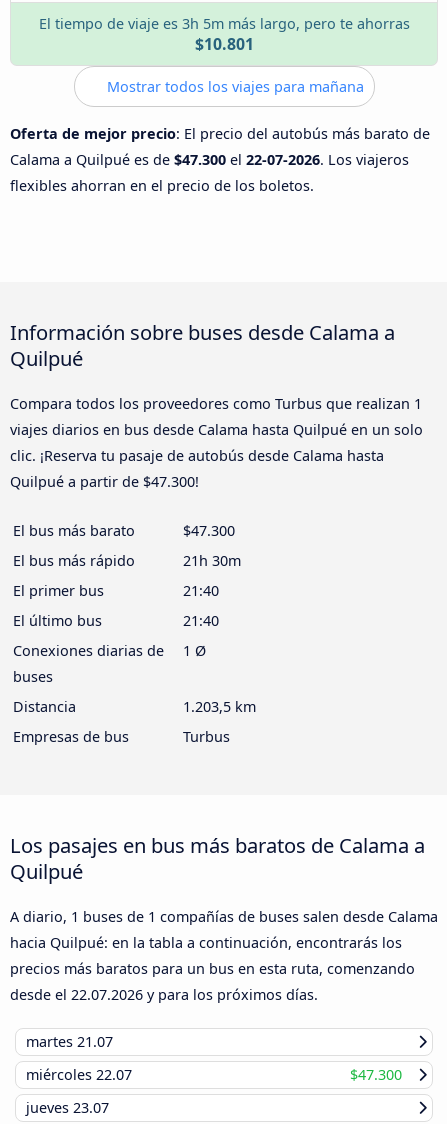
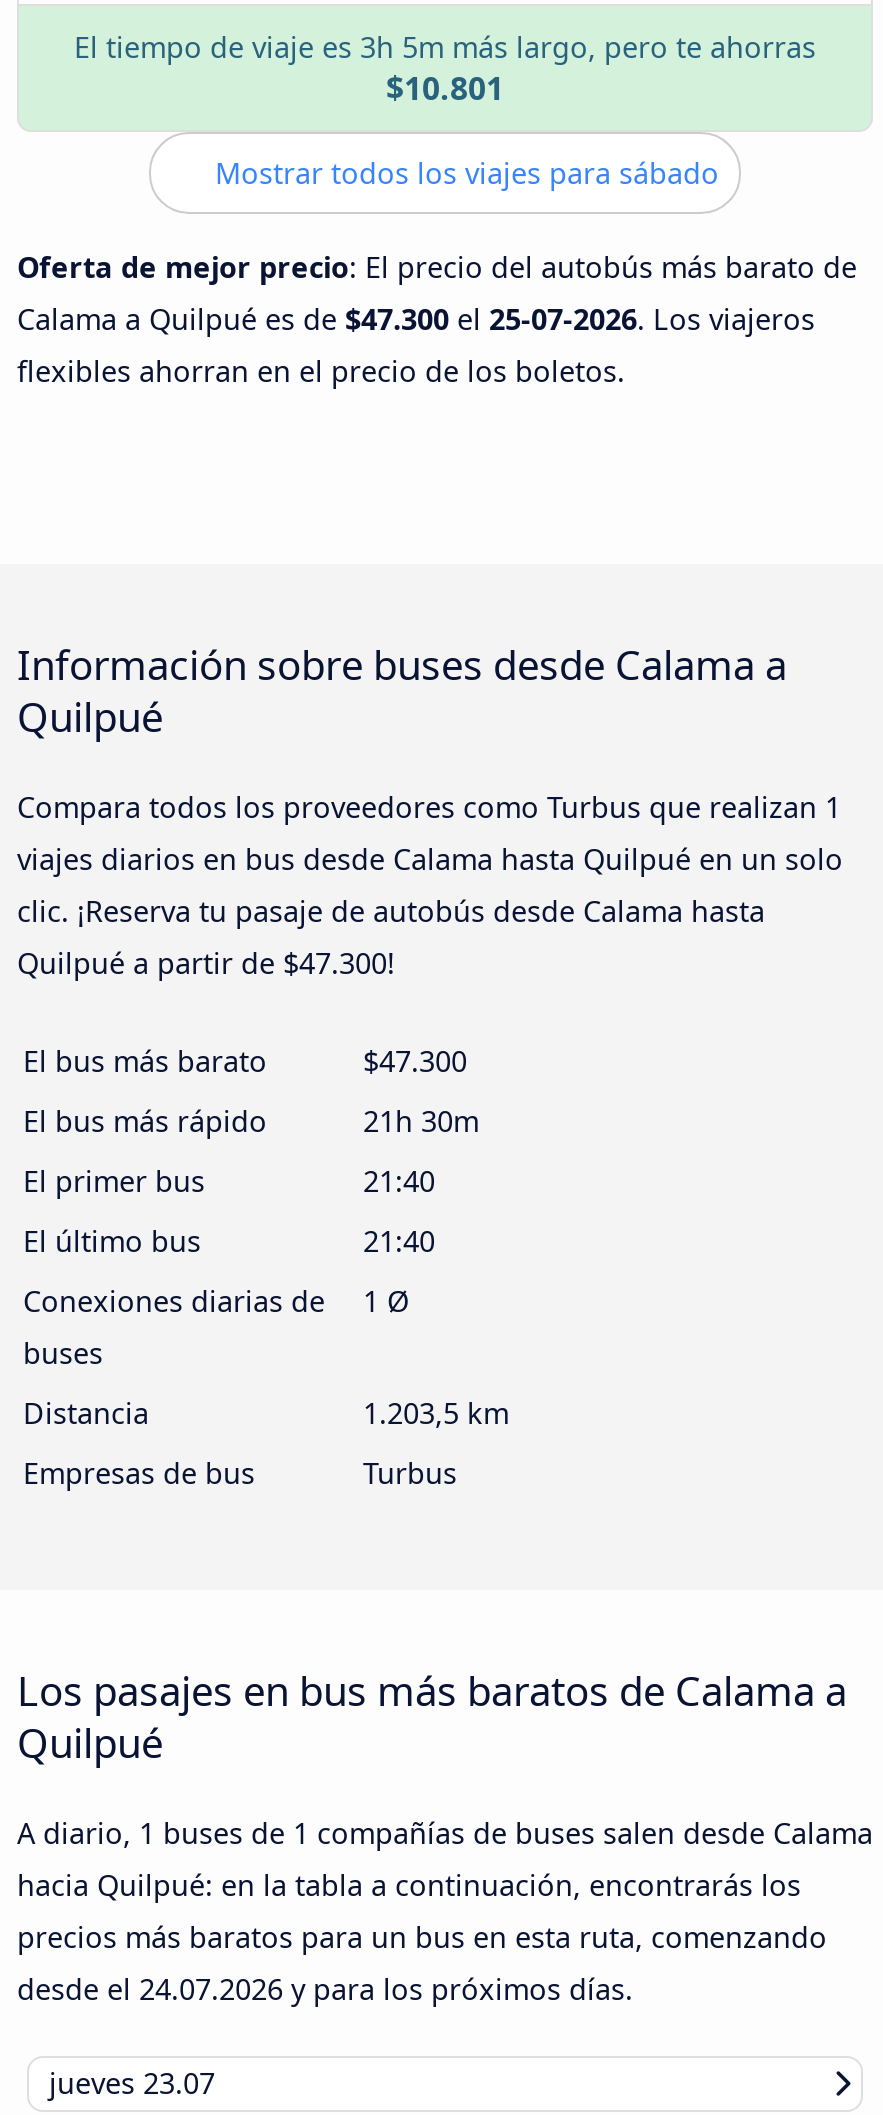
[102,77,363,96] Mostrar todos los viajes para mañana -> [207,153,719,191] Mostrar todos los viajes para sábado
[10,150,409,169] Calama a Quilpué es de $47.300 el 22-07-2026. Los viajeros -> [17,300,815,338] Calama a Quilpué es de $47.300 el 25-07-2026. Los viajeros
[10,985,402,1084] desde el 22.07.2026 y para los próximos días. | martes 21.07 | miércoles 22.07 | $47.300 -> [17,1969,633,2007] desde el 24.07.2026 y para los próximos días.

